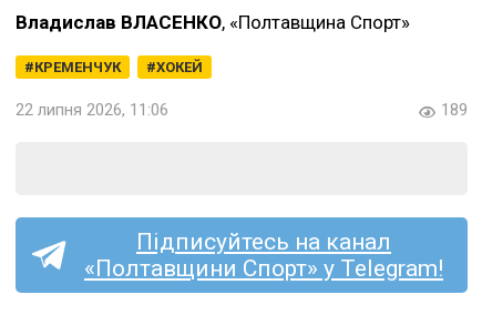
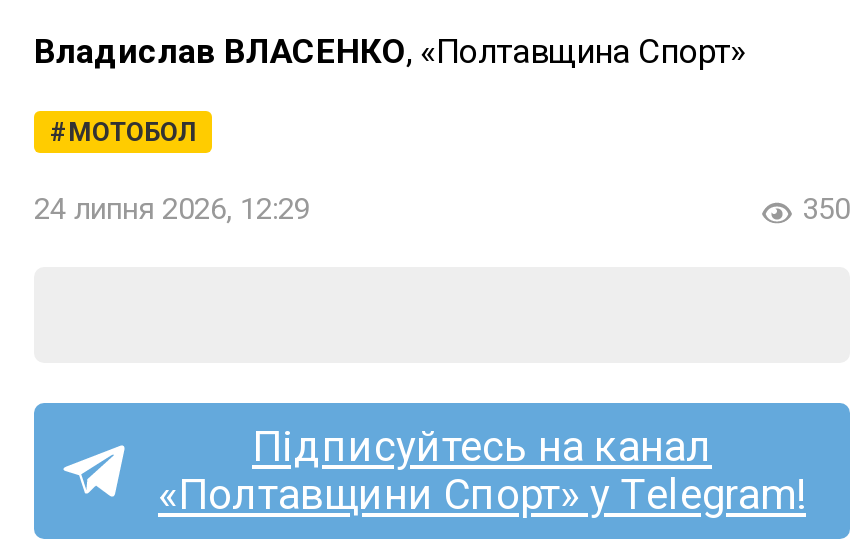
[34,59,203,76] КРЕМЕНЧУК | ХОКЕЙ -> [68,116,196,146] МОТОБОЛ
[16,100,468,120] 22 липня 2026, 11:06 | 189 -> [34,190,850,226] 24 липня 2026, 12:29 | 350

